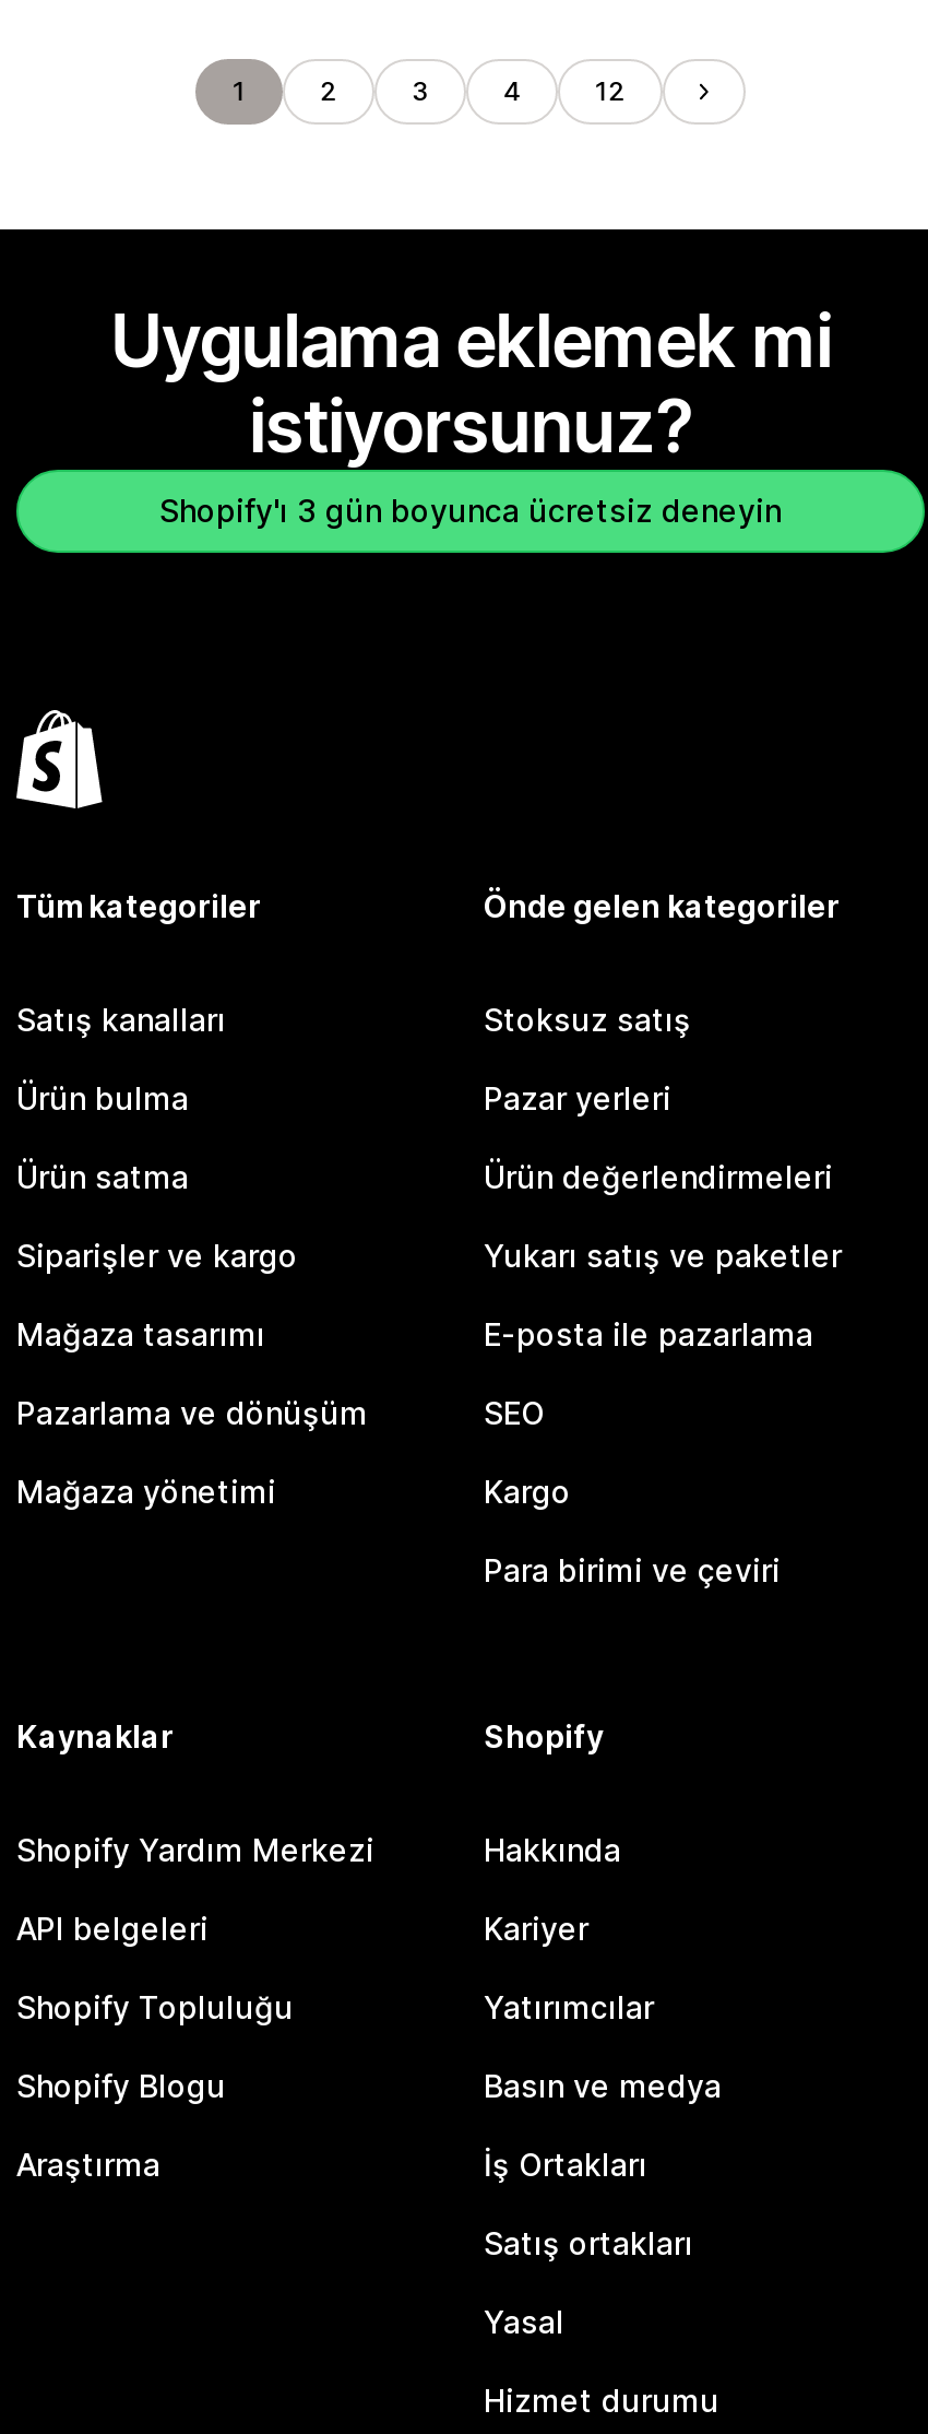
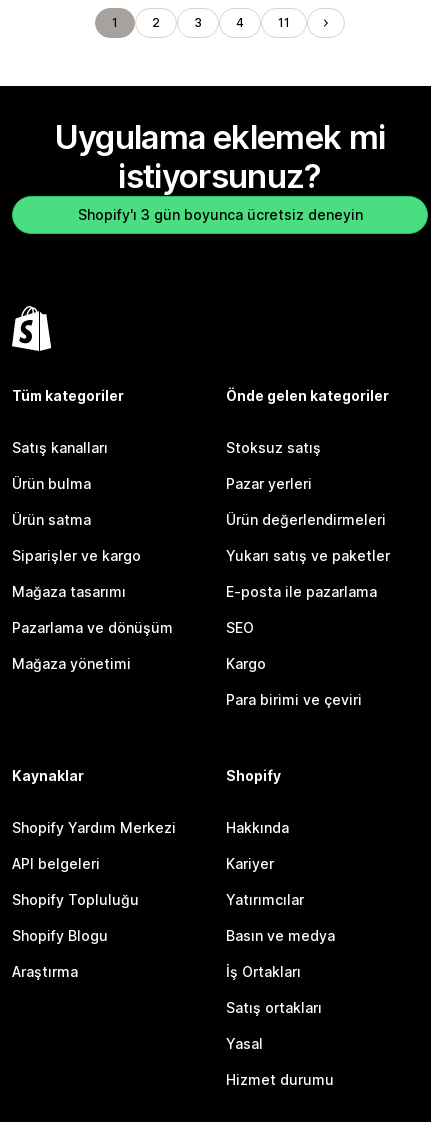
[595,74,625,107] 12 -> [278,15,290,30] 11

